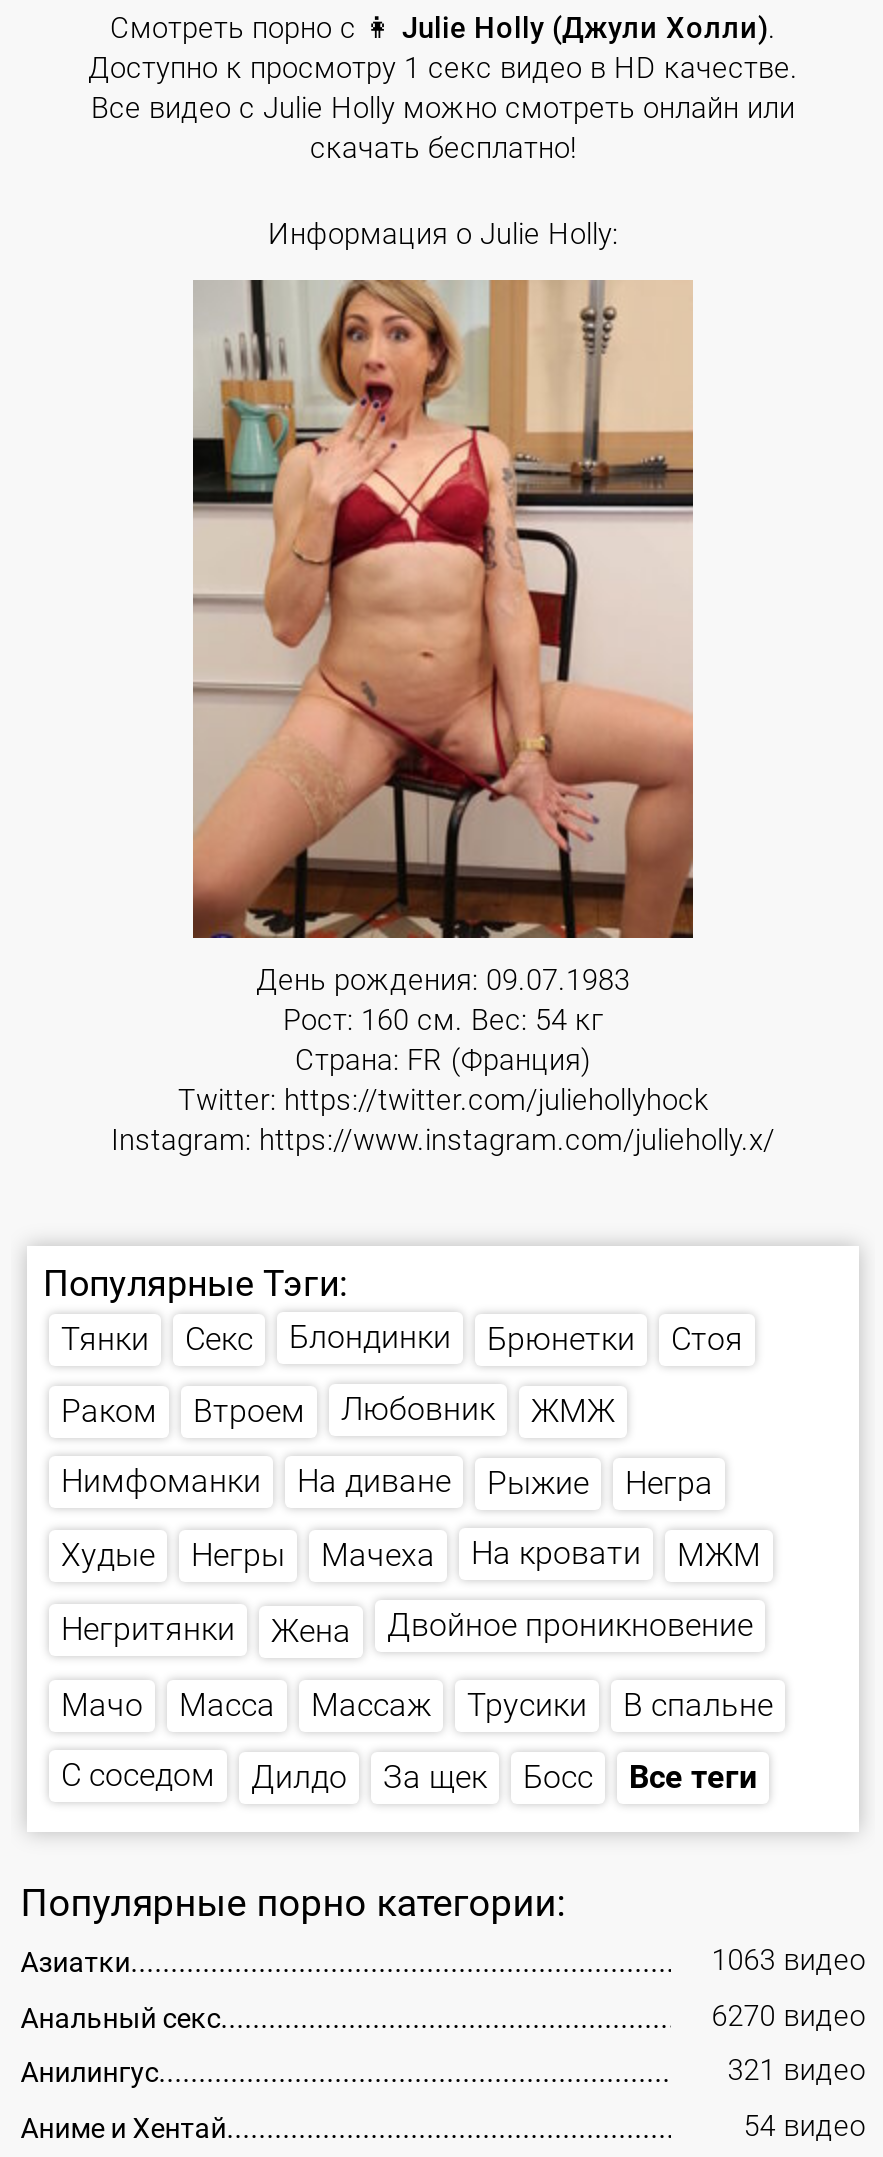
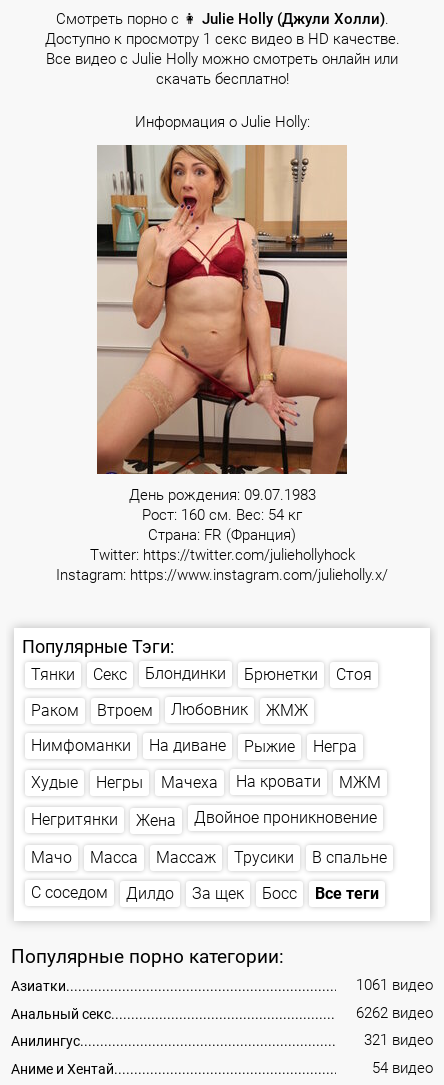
[712,1944,866,1978] 1063 видео -> [356,977,433,994] 1061 видео
[712,1999,866,2033] 6270 видео -> [356,1005,433,1022] 6262 видео

